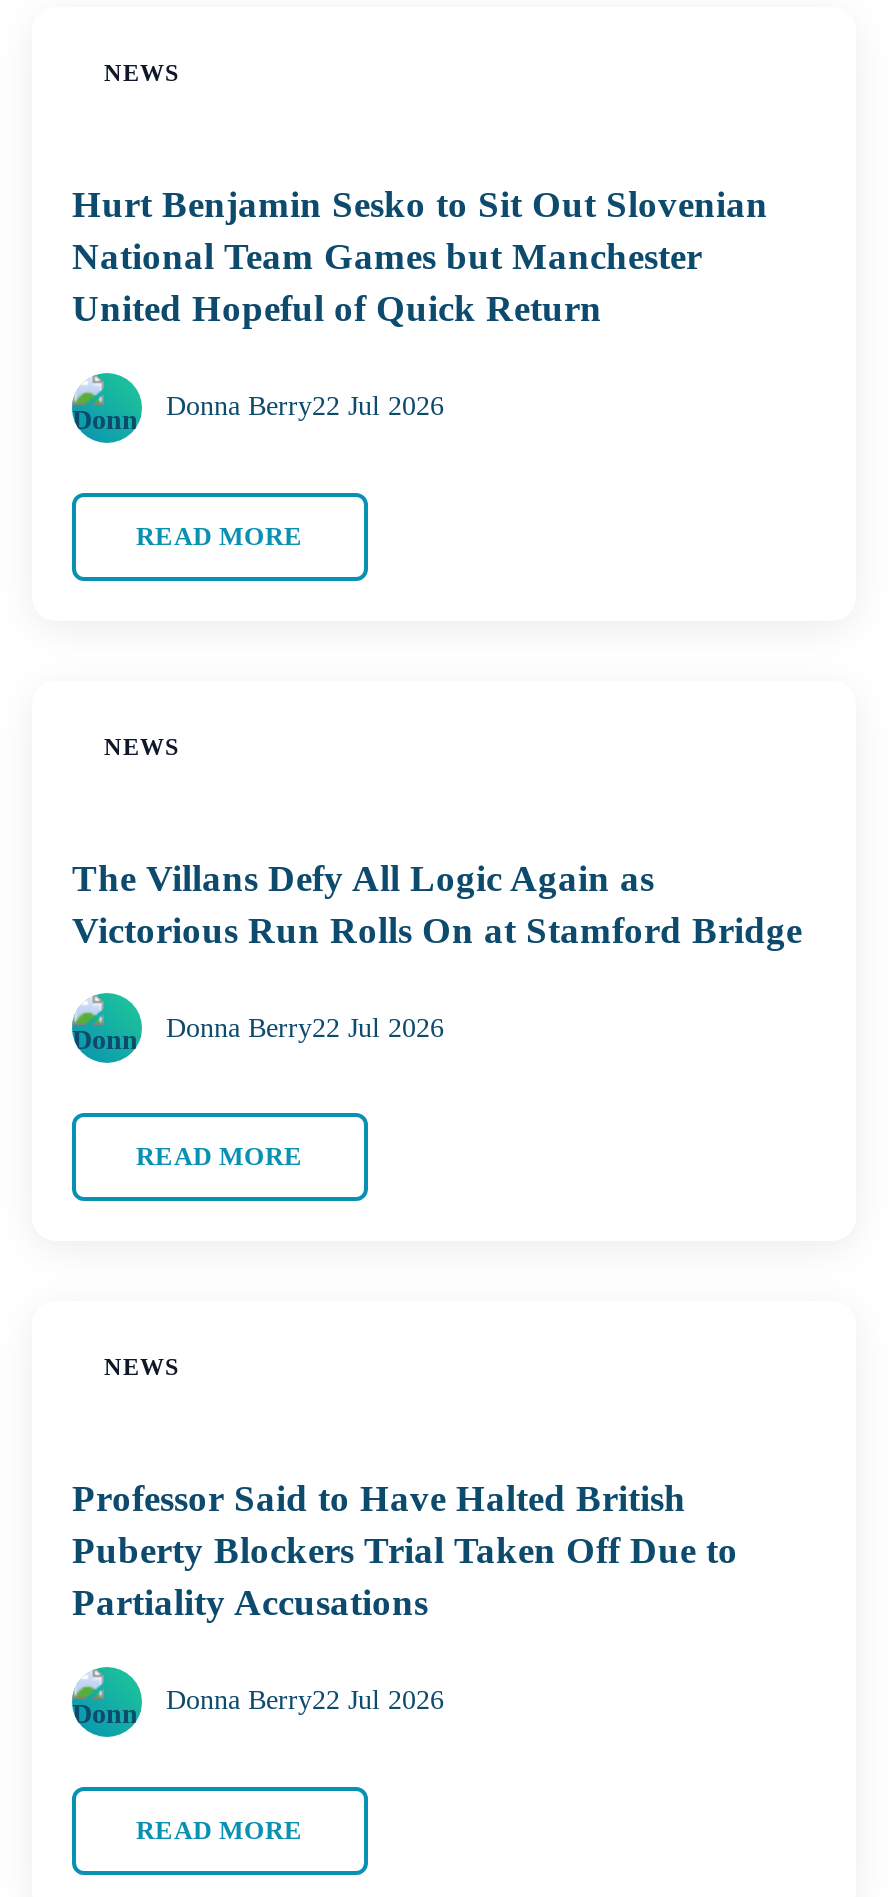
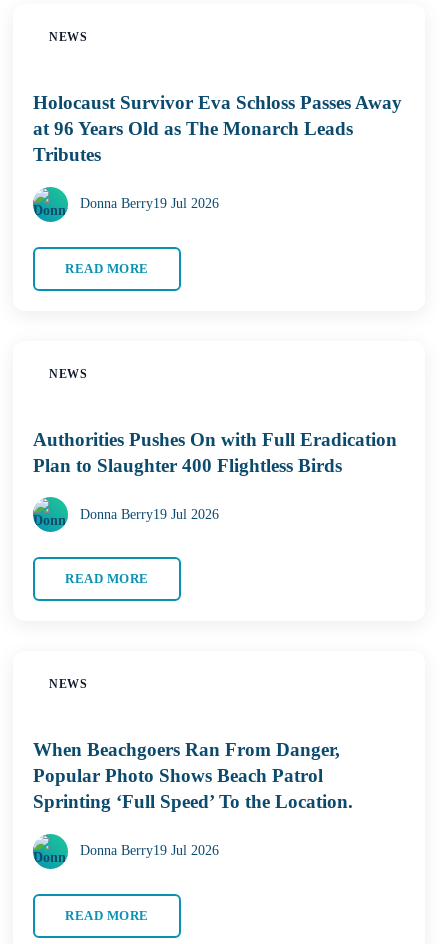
[72,183,768,329] Hurt Benjamin Sesko to Sit Out Slovenian | National Team Games but Manchester | United Hopeful of Quick Return -> [33,92,402,165] Holocaust Survivor Eva Schloss Passes Away | at 96 Years Old as The Monarch Leads | Tributes
[166,392,444,422] Donna Berry22 Jul 2026 -> [80,196,219,211] Donna Berry19 Jul 2026
[72,856,802,950] The Villans Defy All Logic Again as | Victorious Run Rolls On at Stamford Bridge -> [33,429,397,476] Authorities Pushes On with Full Eradication | Plan to Slaughter 400 Flightless Birds
[166,1013,444,1043] Donna Berry22 Jul 2026 -> [80,507,219,522] Donna Berry19 Jul 2026
[72,1477,738,1623] Professor Said to Have Halted British | Puberty Blockers Trial Taken Off Due to | Partiality Accusations -> [33,739,353,812] When Beachgoers Ran From Danger, | Popular Photo Shows Beach Patrol | Sprinting ‘Full Speed’ To the Location.
[166,1686,444,1716] Donna Berry22 Jul 2026 -> [80,843,219,858] Donna Berry19 Jul 2026

